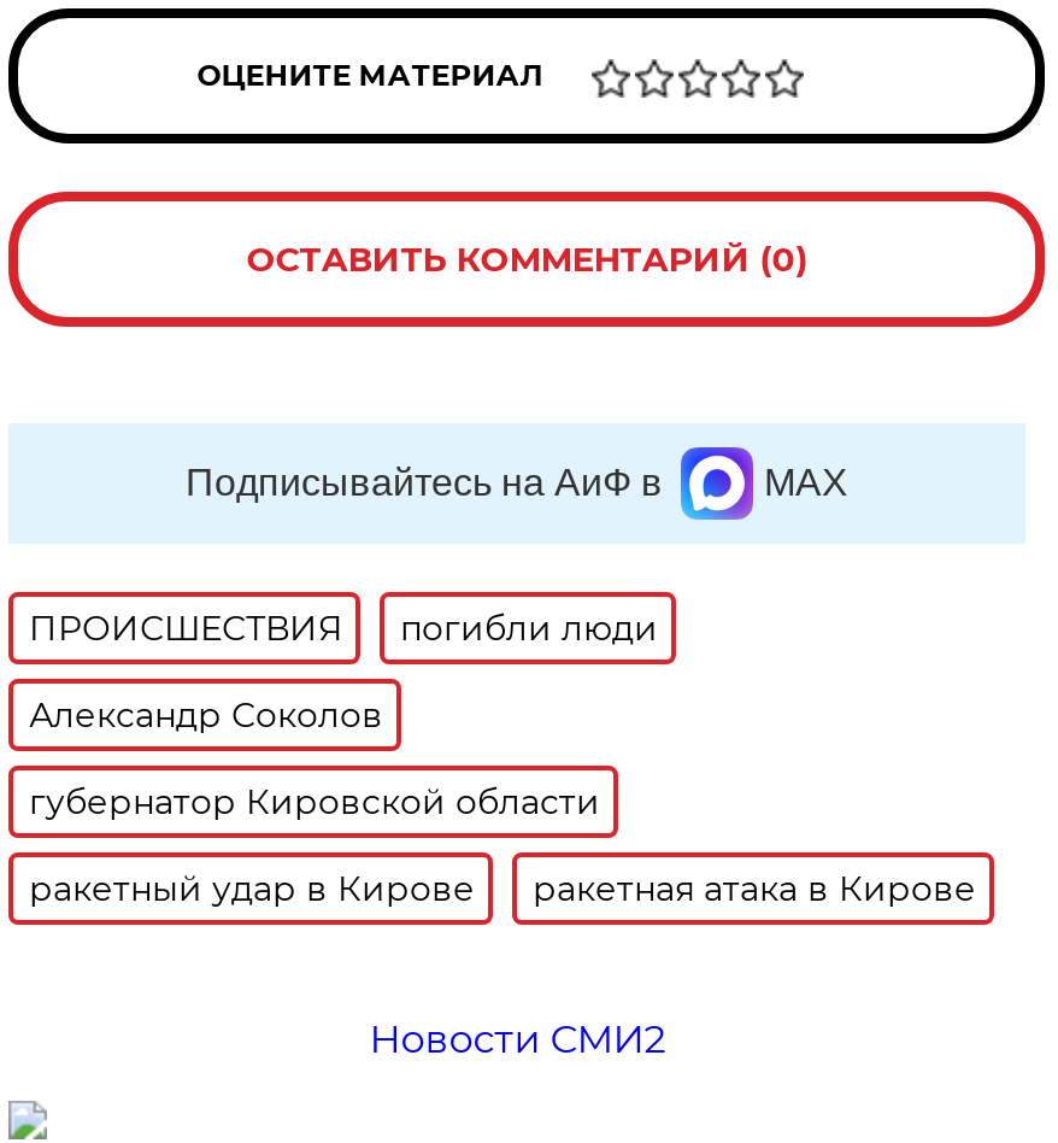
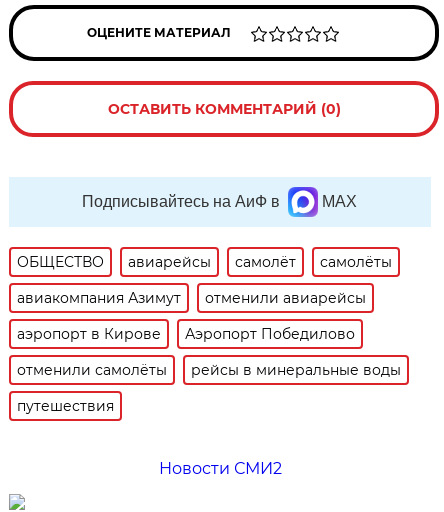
[29,606,976,910] ПРОИСШЕСТВИЯ | погибли люди | Александр Соколов | губернатор Кировской области | ракетный удар в Кирове | ракетная атака в Кирове -> [17,253,401,415] ОБЩЕСТВО | авиарейсы | самолёт | самолёты | авиакомпания Азимут | отменили авиарейсы | аэропорт в Кирове | Аэропорт Победилово | отменили самолёты | рейсы в минеральные воды | путешествия

